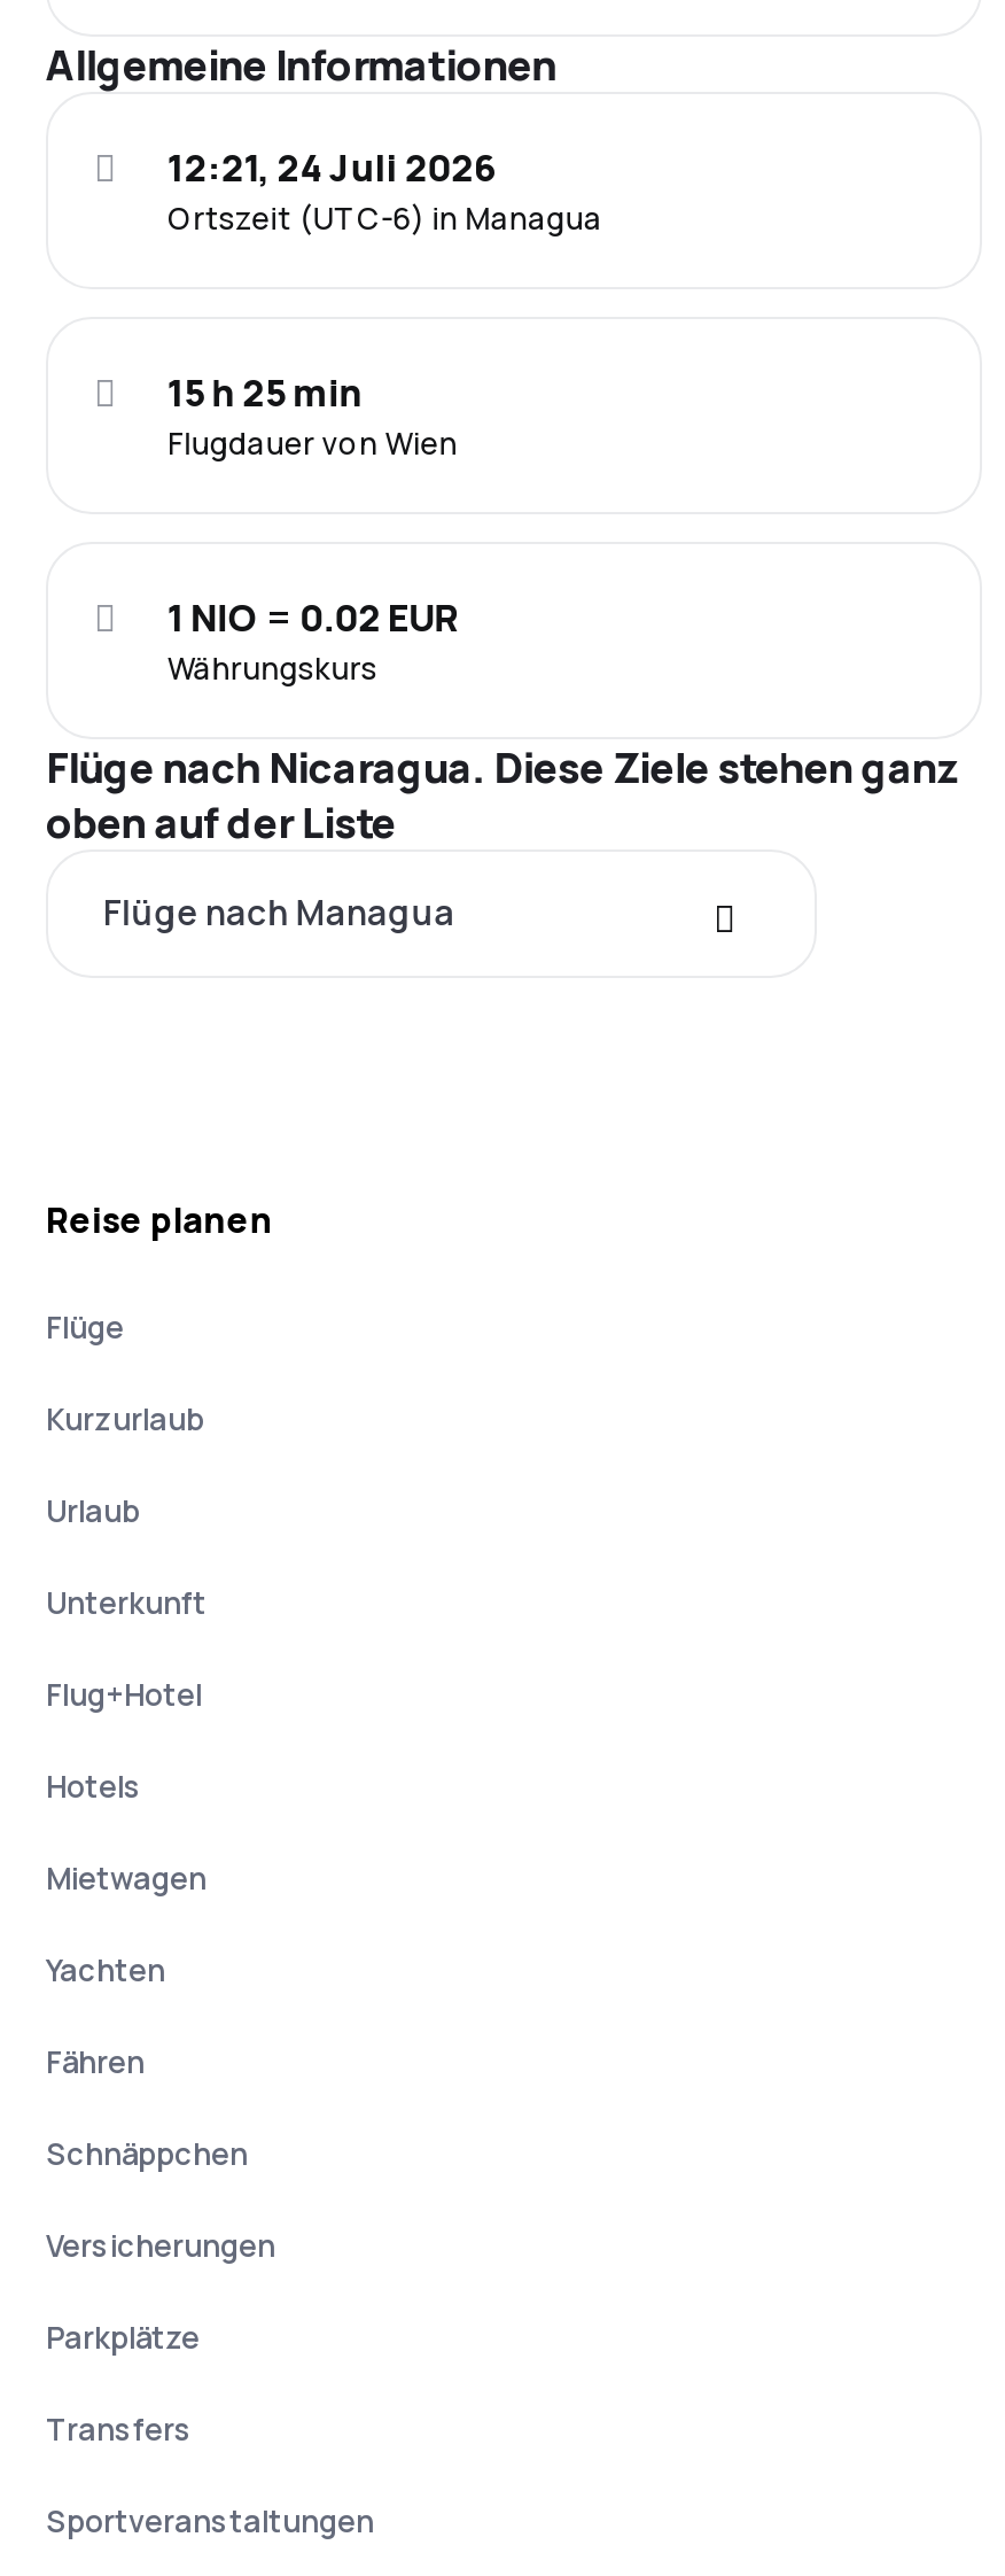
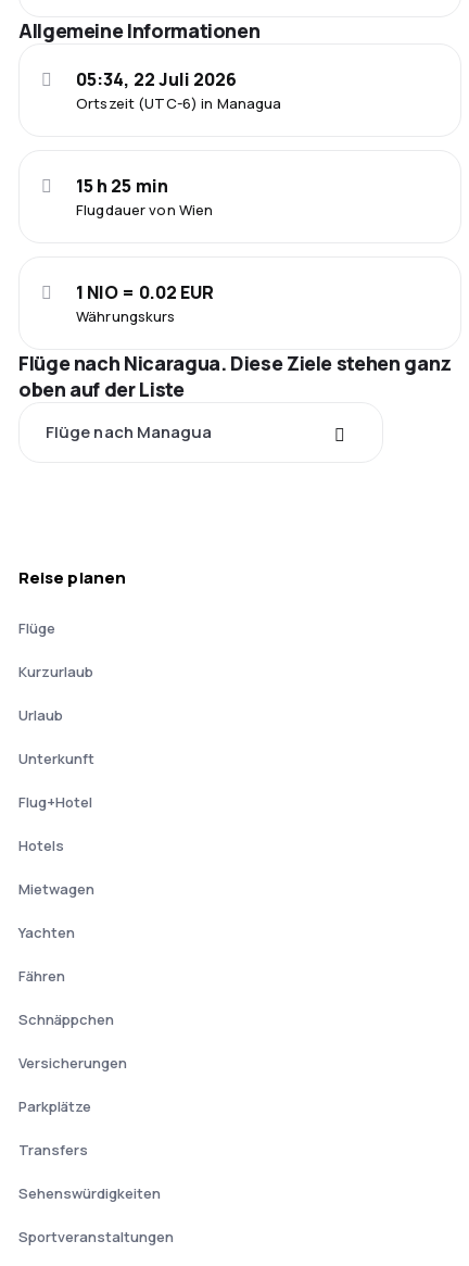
[167,142,497,193] 12:21, 24 Juli 2026 -> [76,67,237,91] 05:34, 22 Juli 2026
none -> [18,1183,161,1203] Sehenswürdigkeiten

